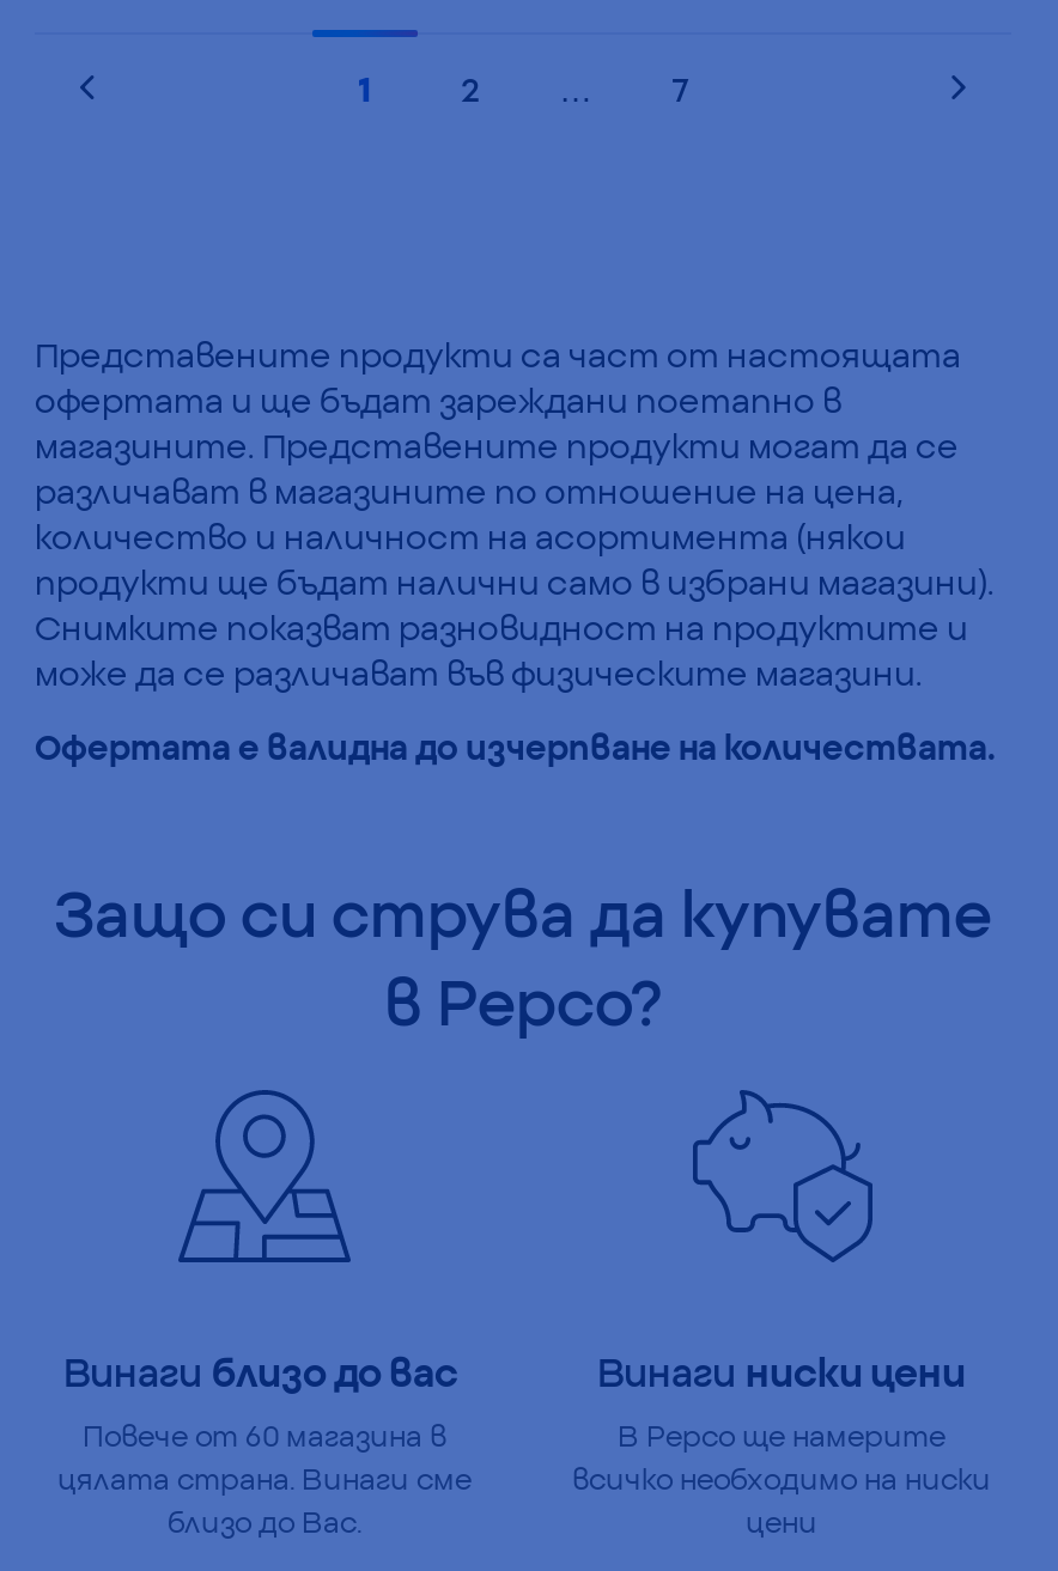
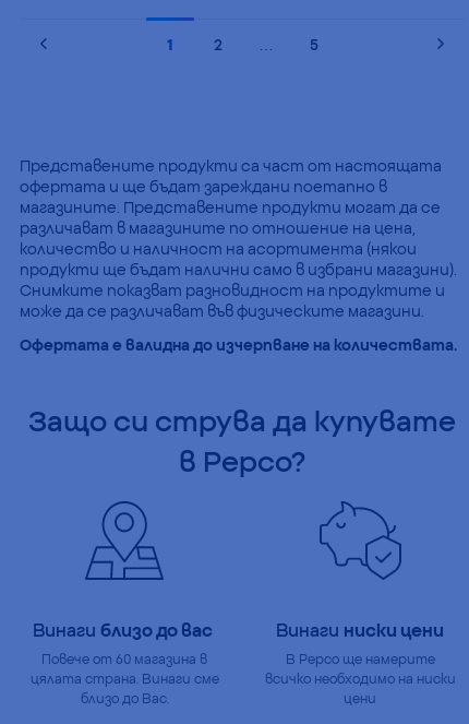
[673,63,689,111] 7 -> [310,33,318,54] 5

